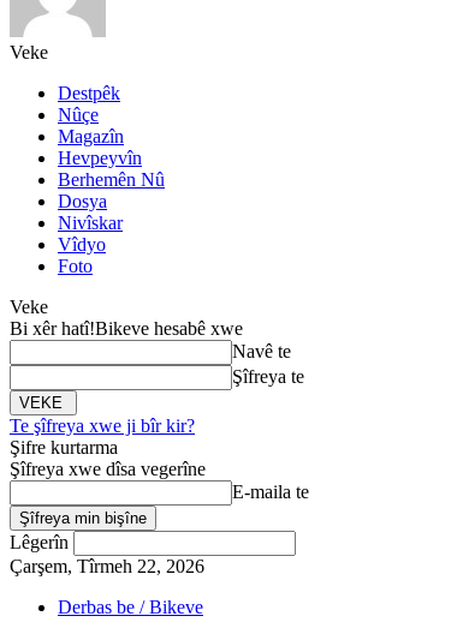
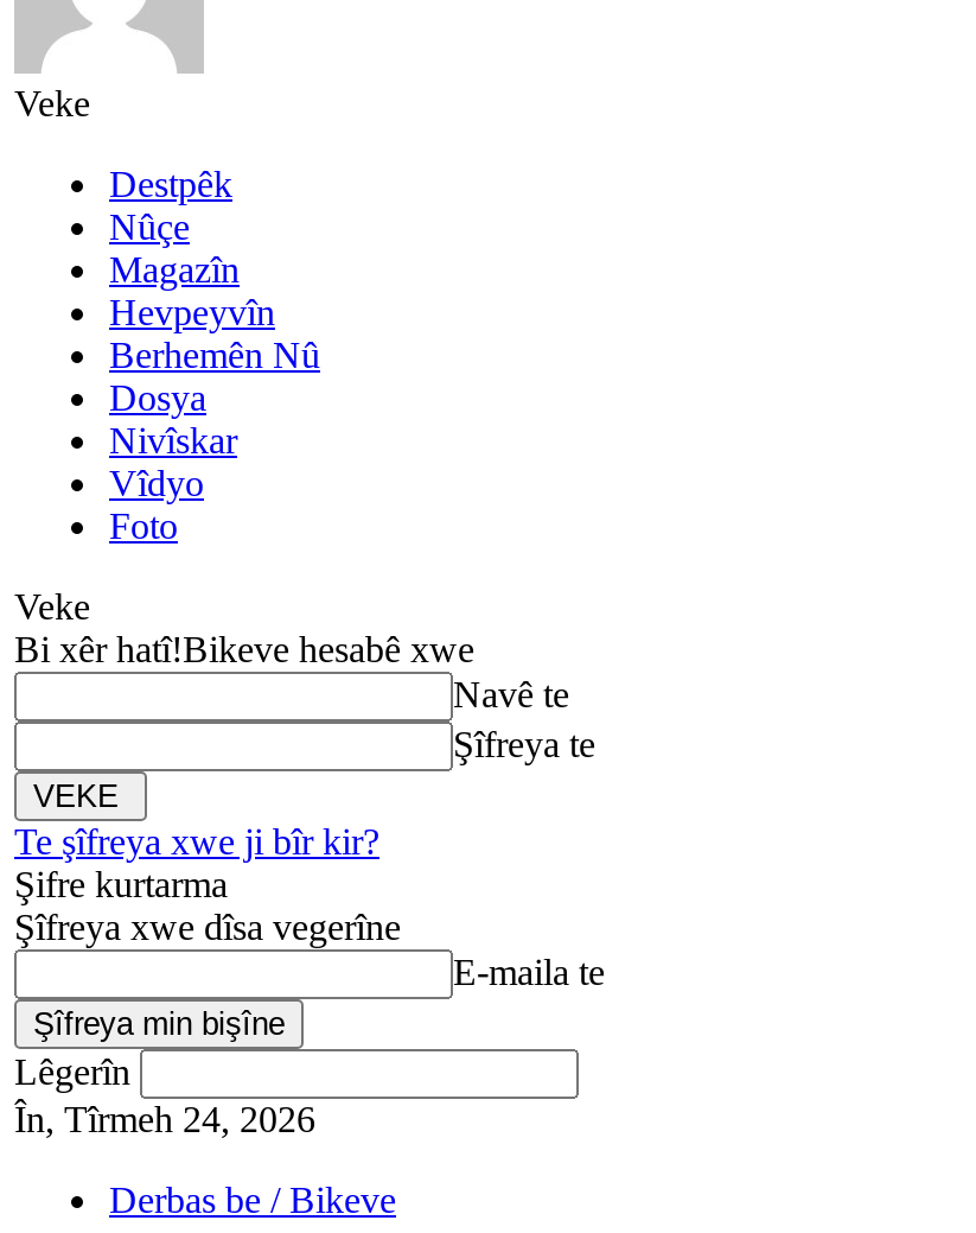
[10,556,204,576] Çarşem, Tîrmeh 22, 2026 -> [14,1099,315,1139] În, Tîrmeh 24, 2026

